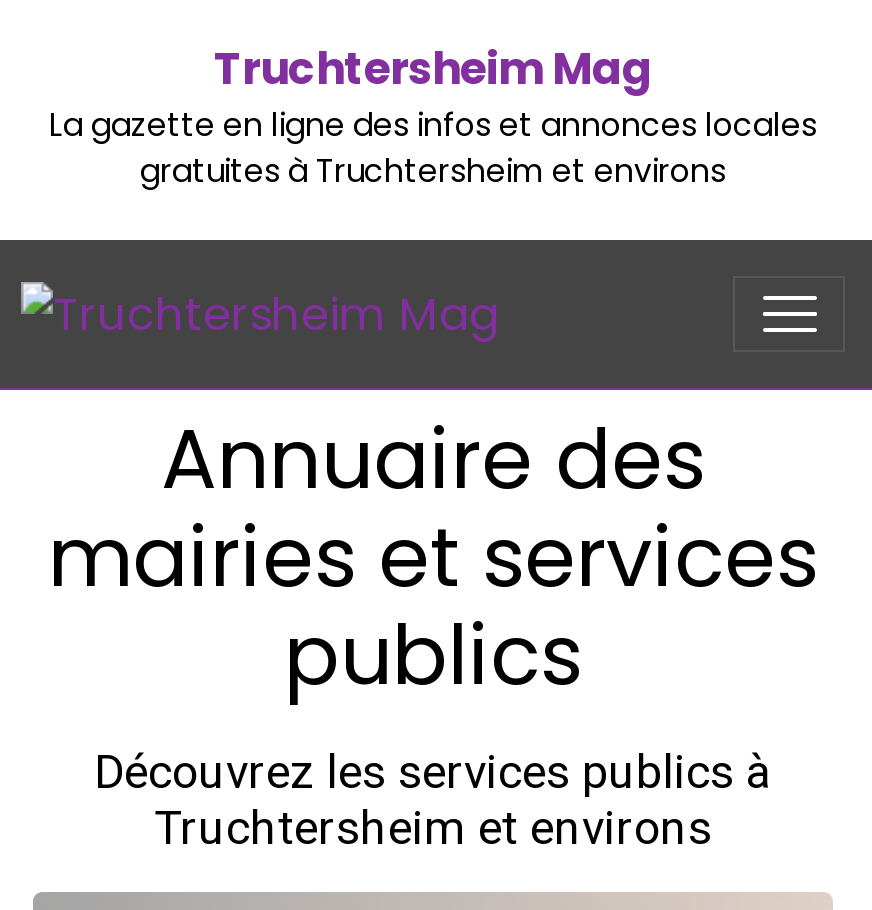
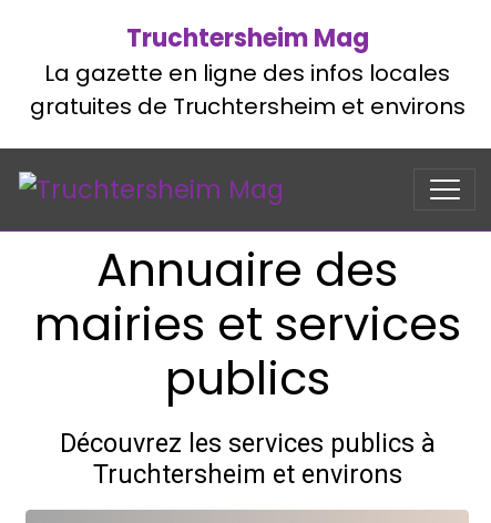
[49,102,817,194] La gazette en ligne des infos et annonces locales | gratuites à Truchtersheim et environs -> [29,58,465,122] La gazette en ligne des infos locales | gratuites de Truchtersheim et environs

